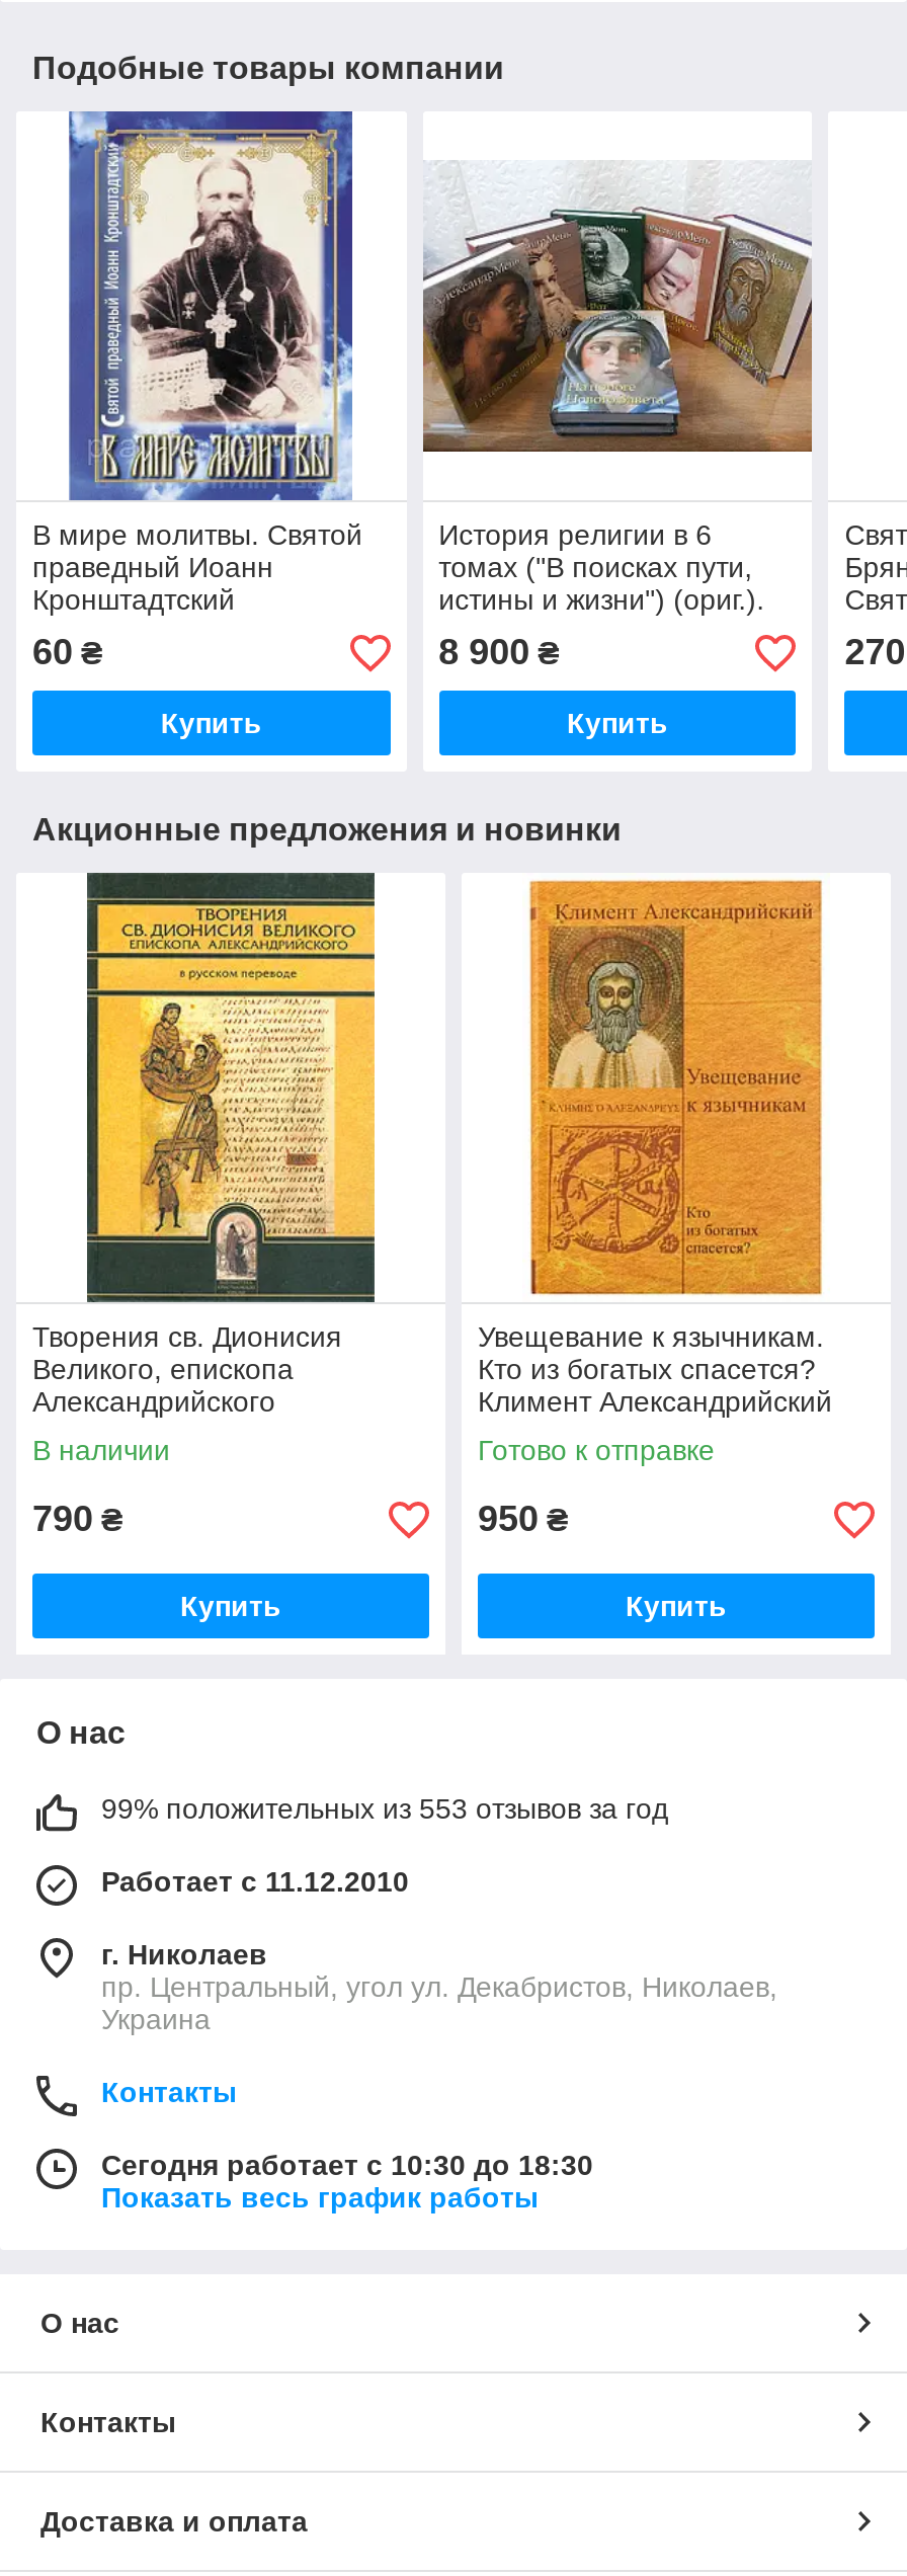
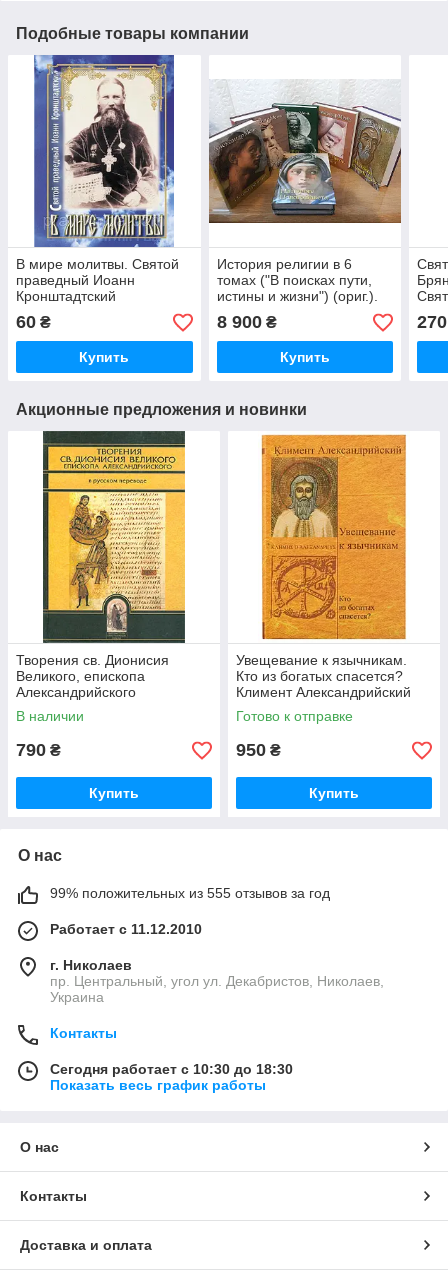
[101,1793,668,1825] 99% положительных из 553 отзывов за год -> [50,885,330,901] 99% положительных из 555 отзывов за год

